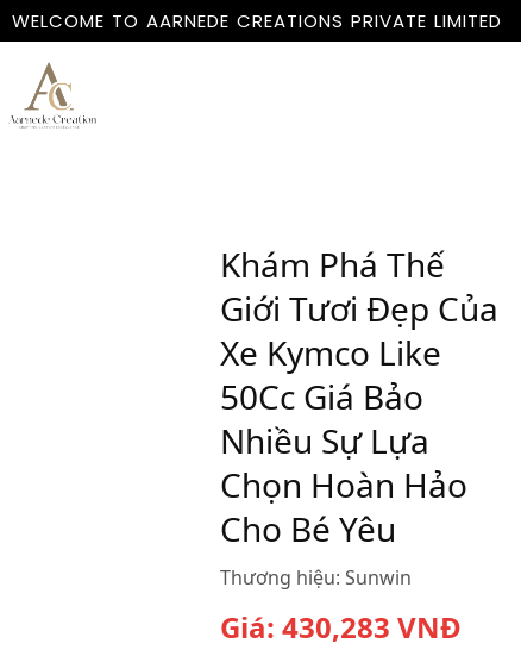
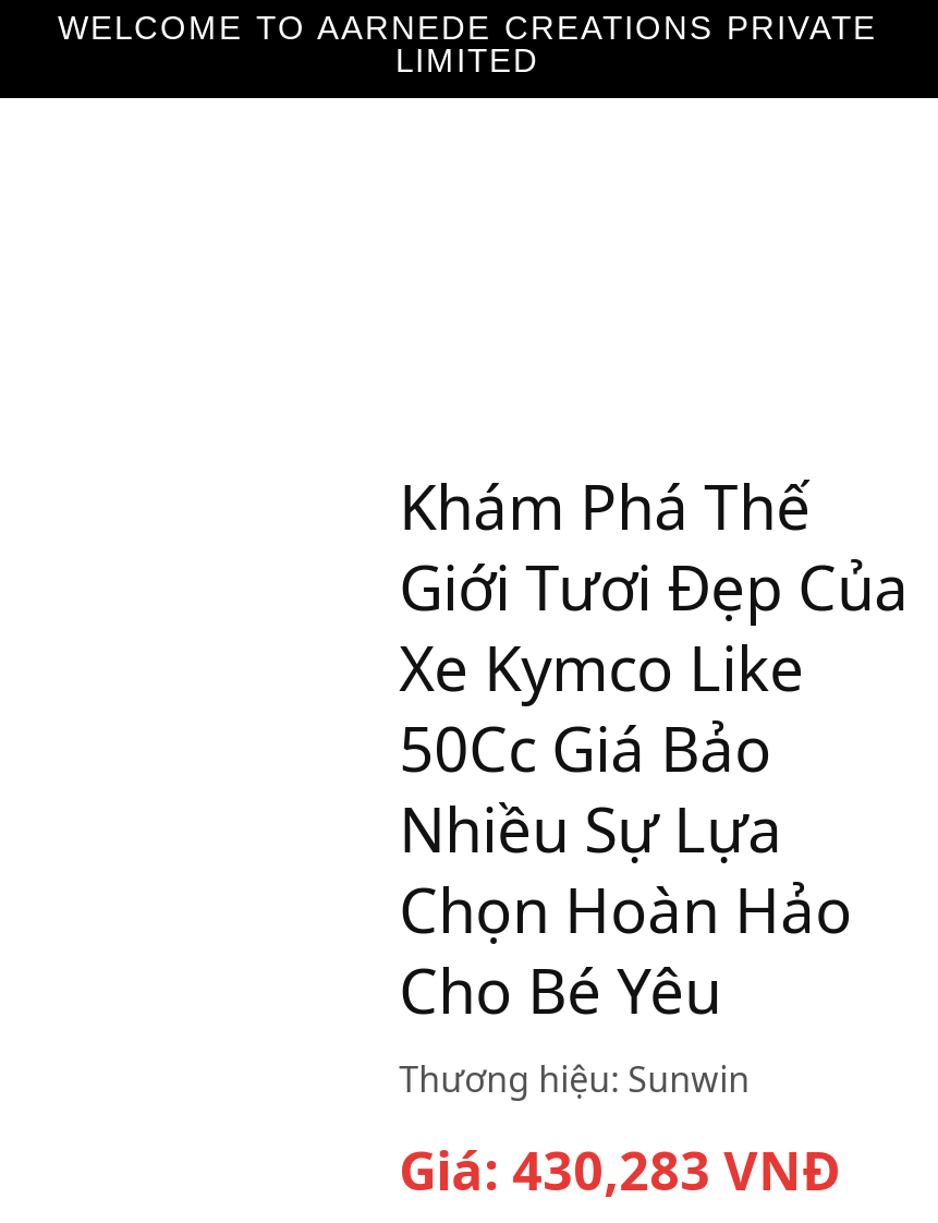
[11,63,96,129] [image] -> none

